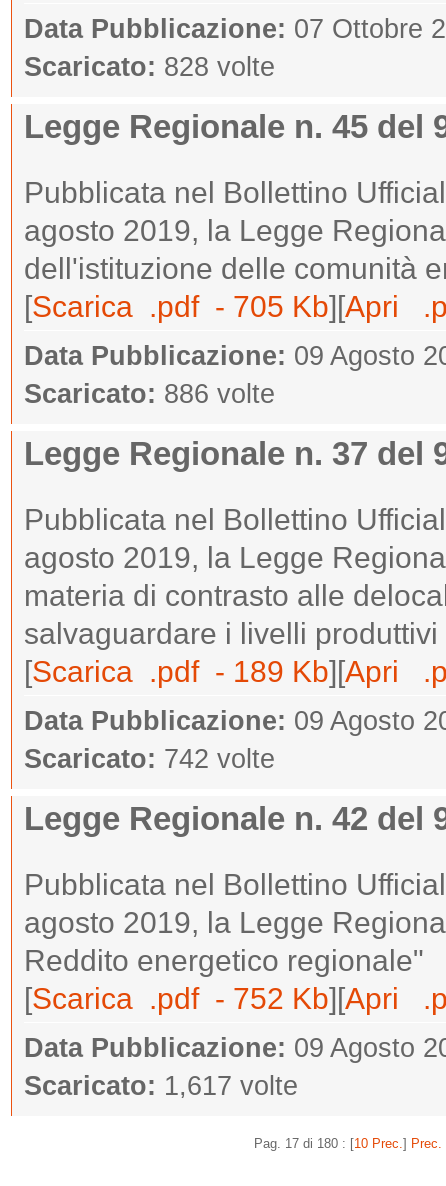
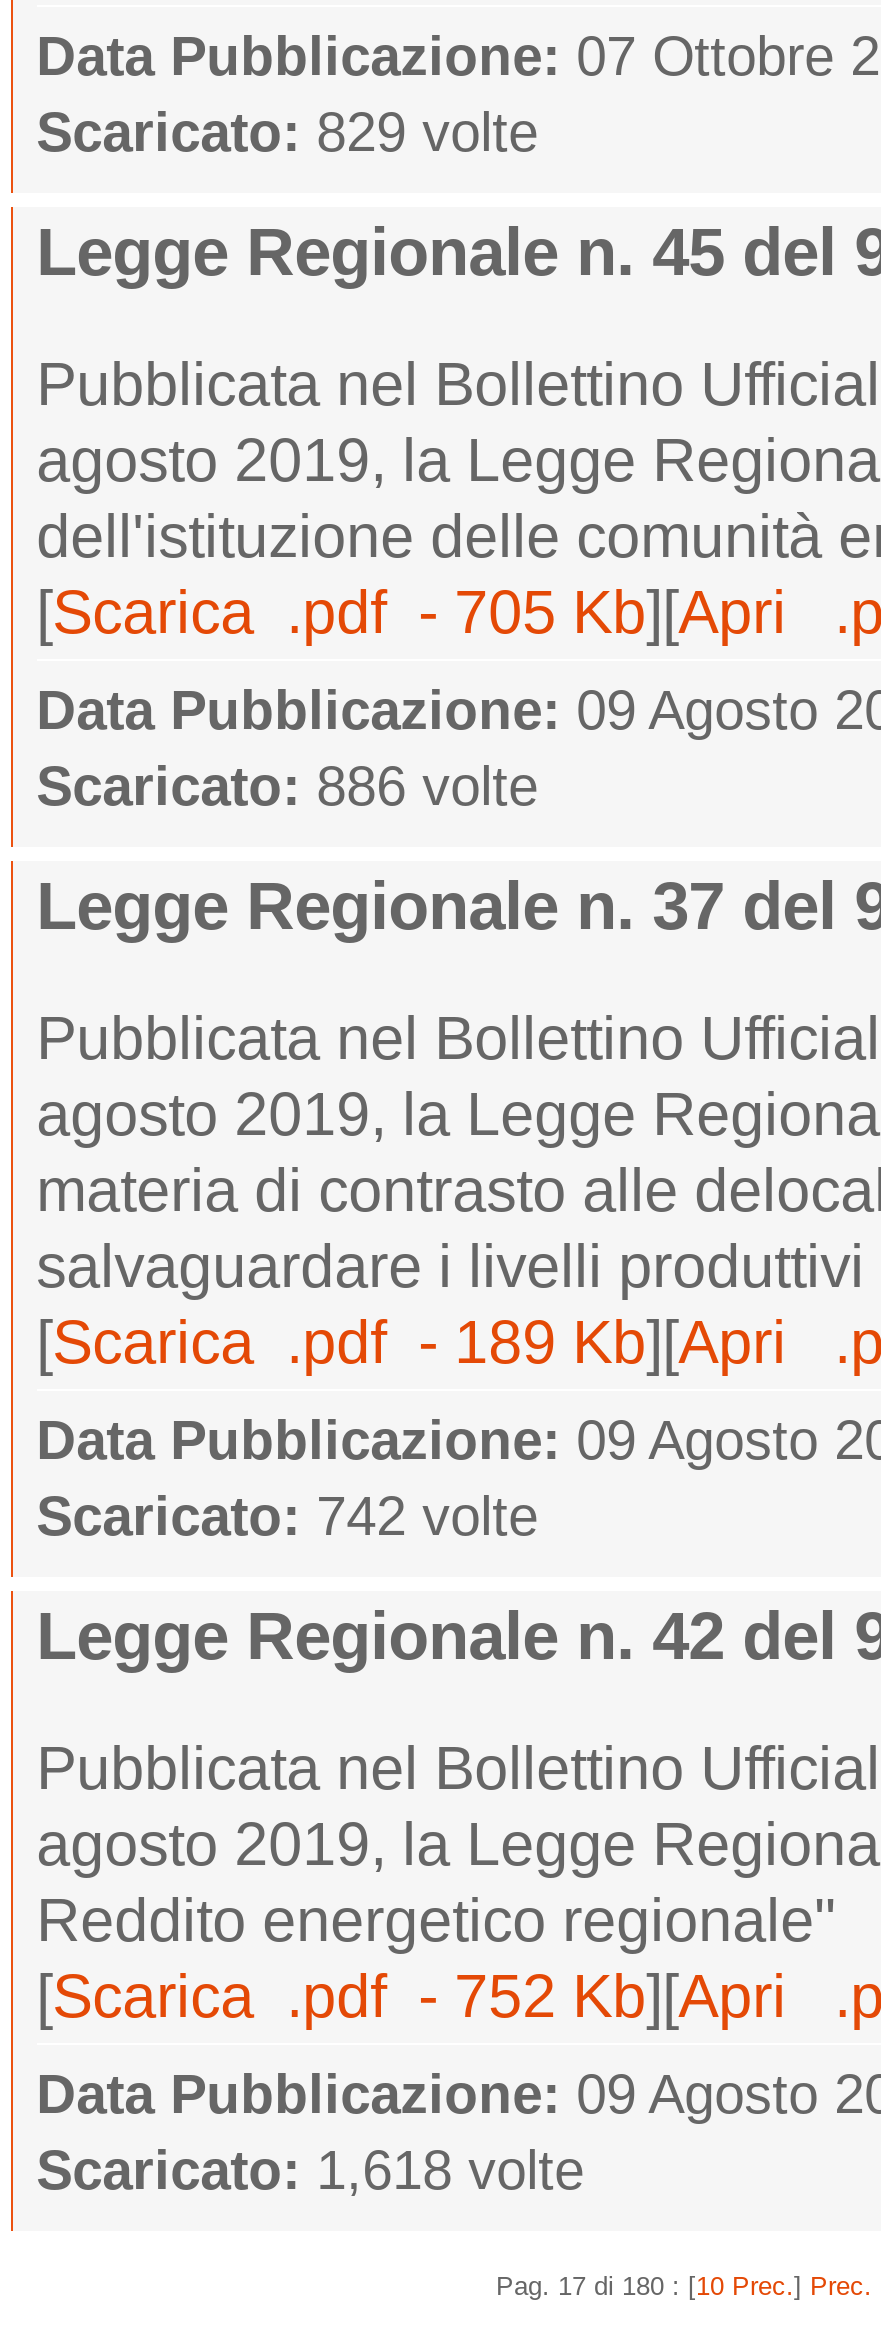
[24,51,275,82] Scaricato: 828 volte -> [36,101,538,163] Scaricato: 829 volte
[24,1070,298,1101] Scaricato: 1,617 volte -> [36,2139,584,2201] Scaricato: 1,618 volte

